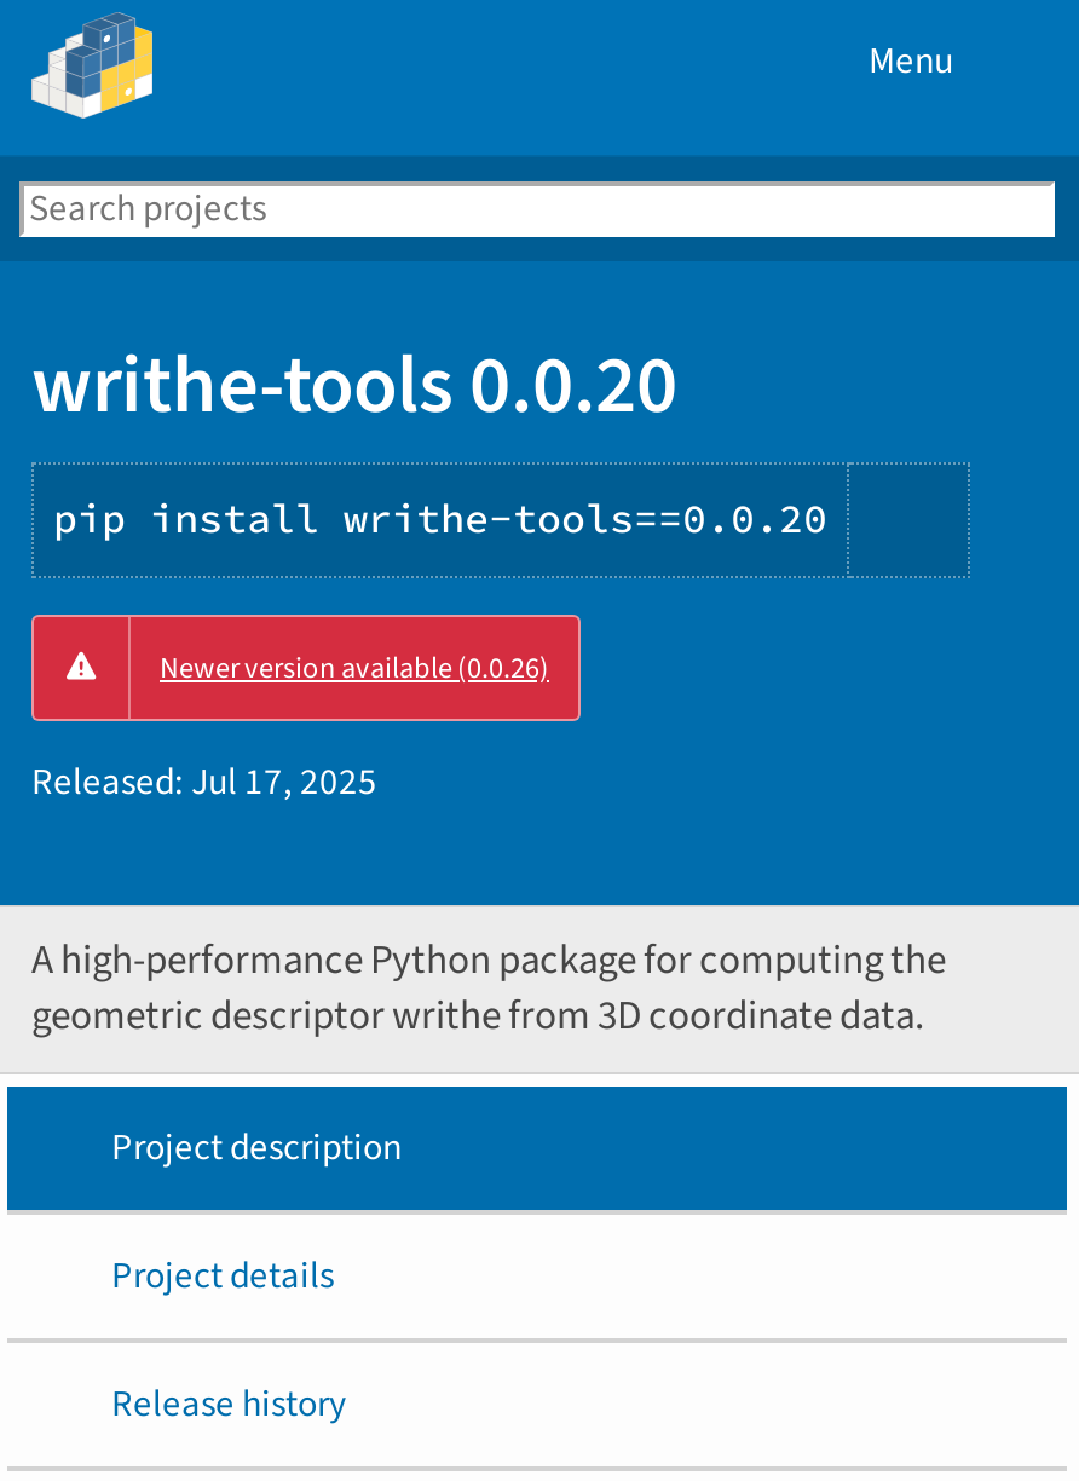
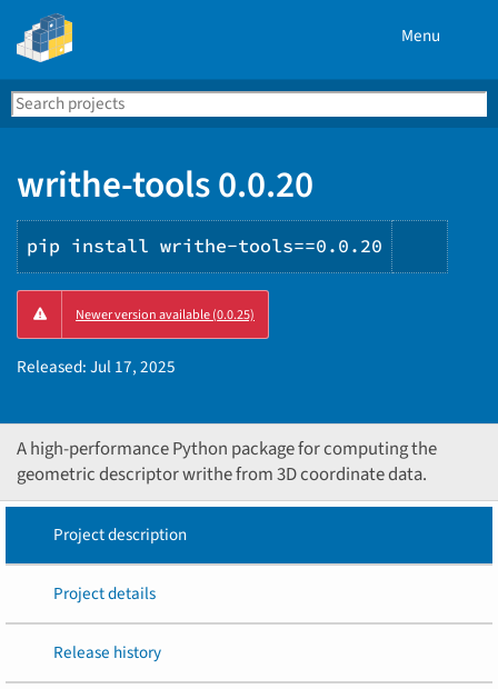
[160,648,549,689] Newer version available (0.0.26) -> [76,305,255,324] Newer version available (0.0.25)

